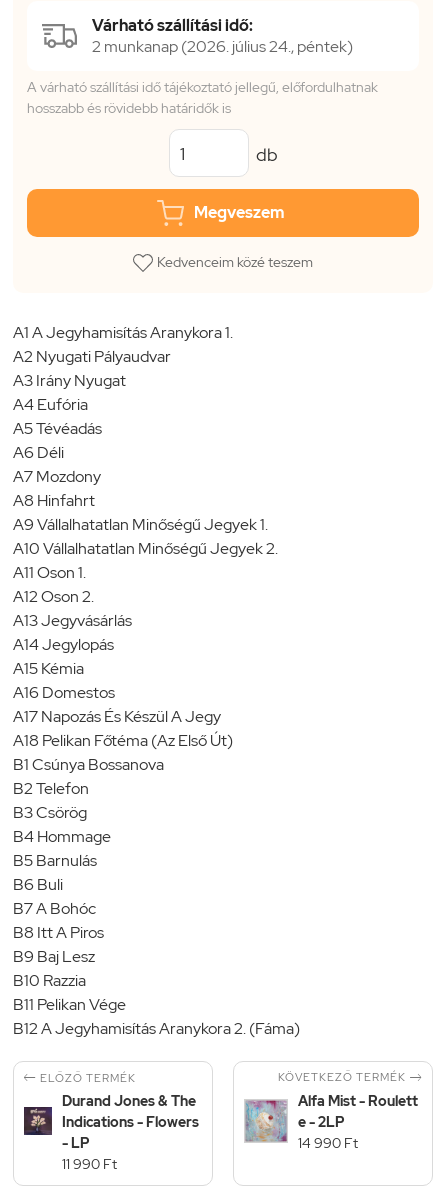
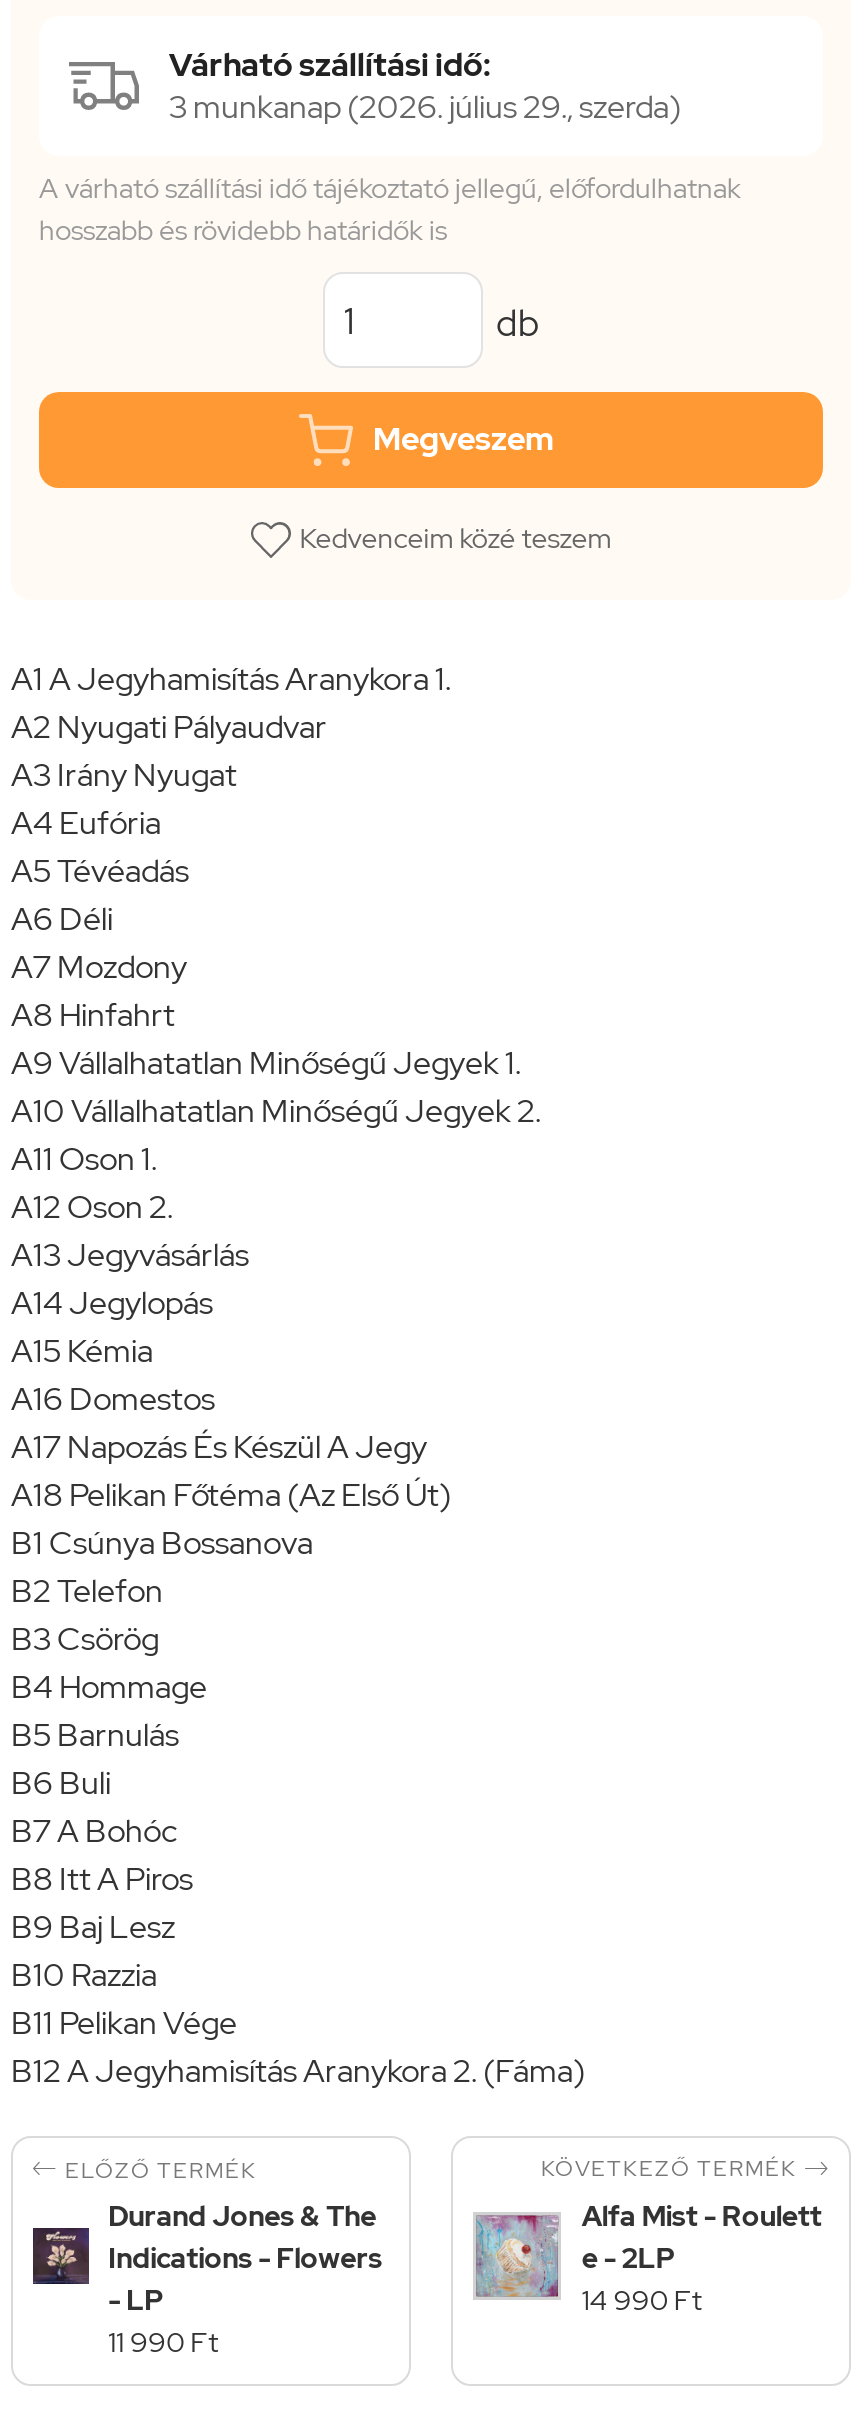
[92,36,353,57] 2 munkanap (2026. július 24., péntek) -> [169,86,681,128] 3 munkanap (2026. július 29., szerda)

